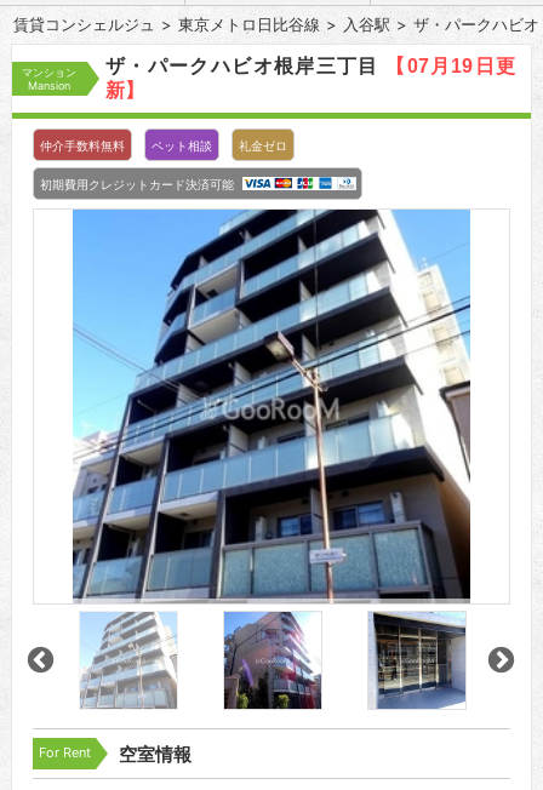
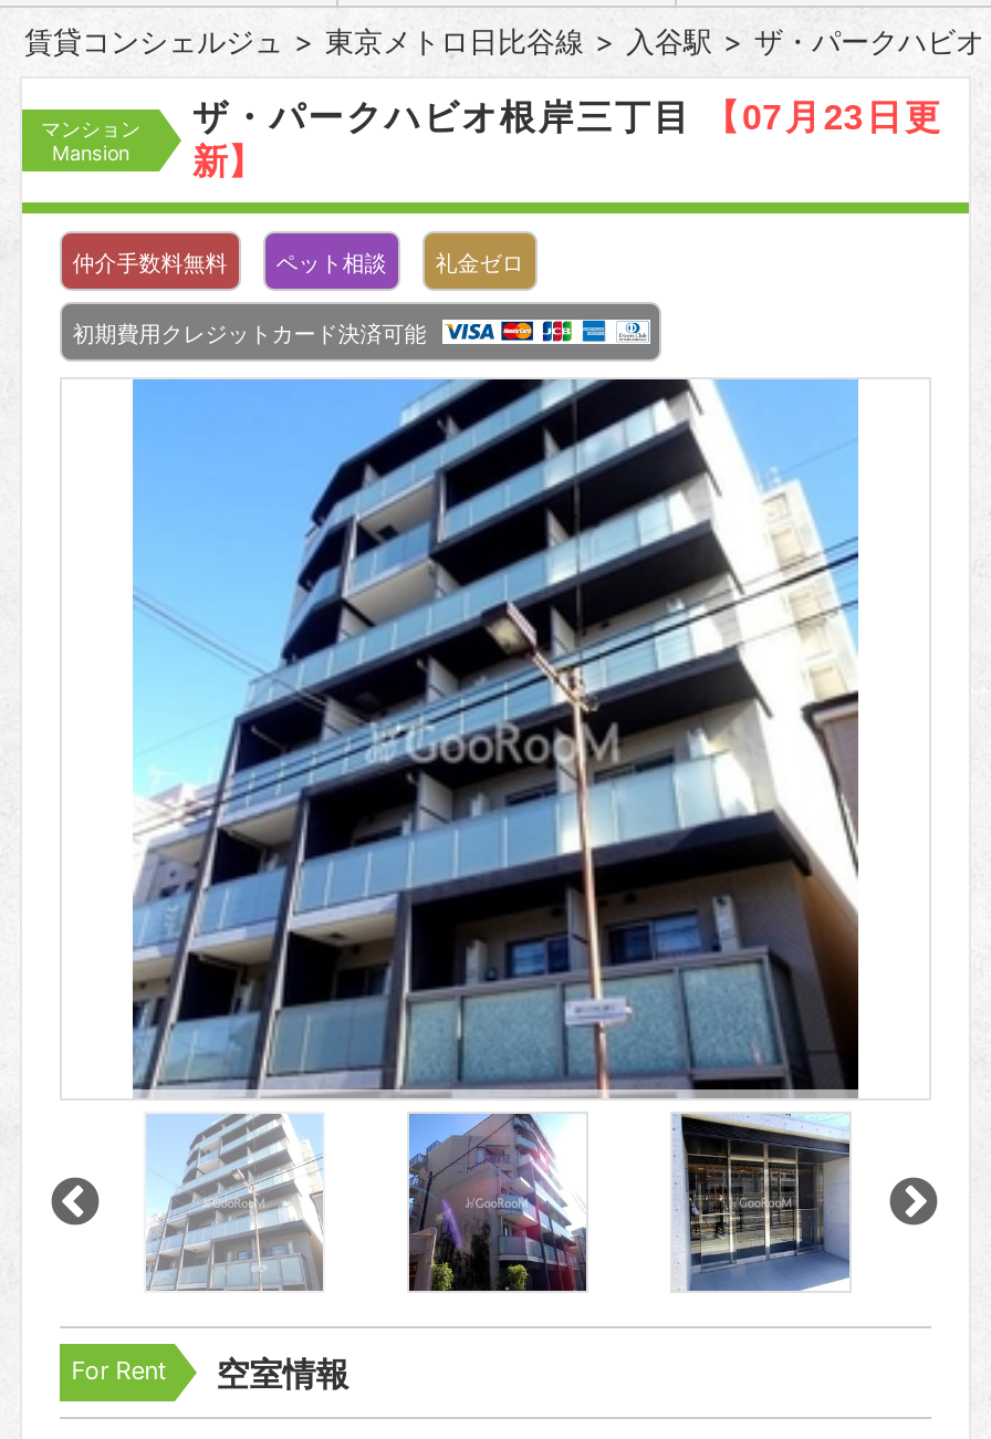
[105,56,515,76] ザ・パークハビオ根岸三丁目【07月19日更 -> [192,98,940,136] ザ・パークハビオ根岸三丁目【07月23日更

